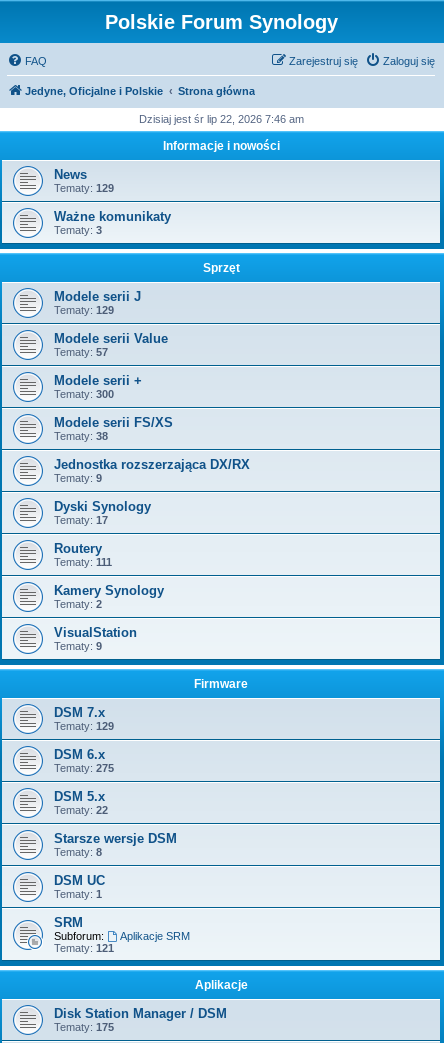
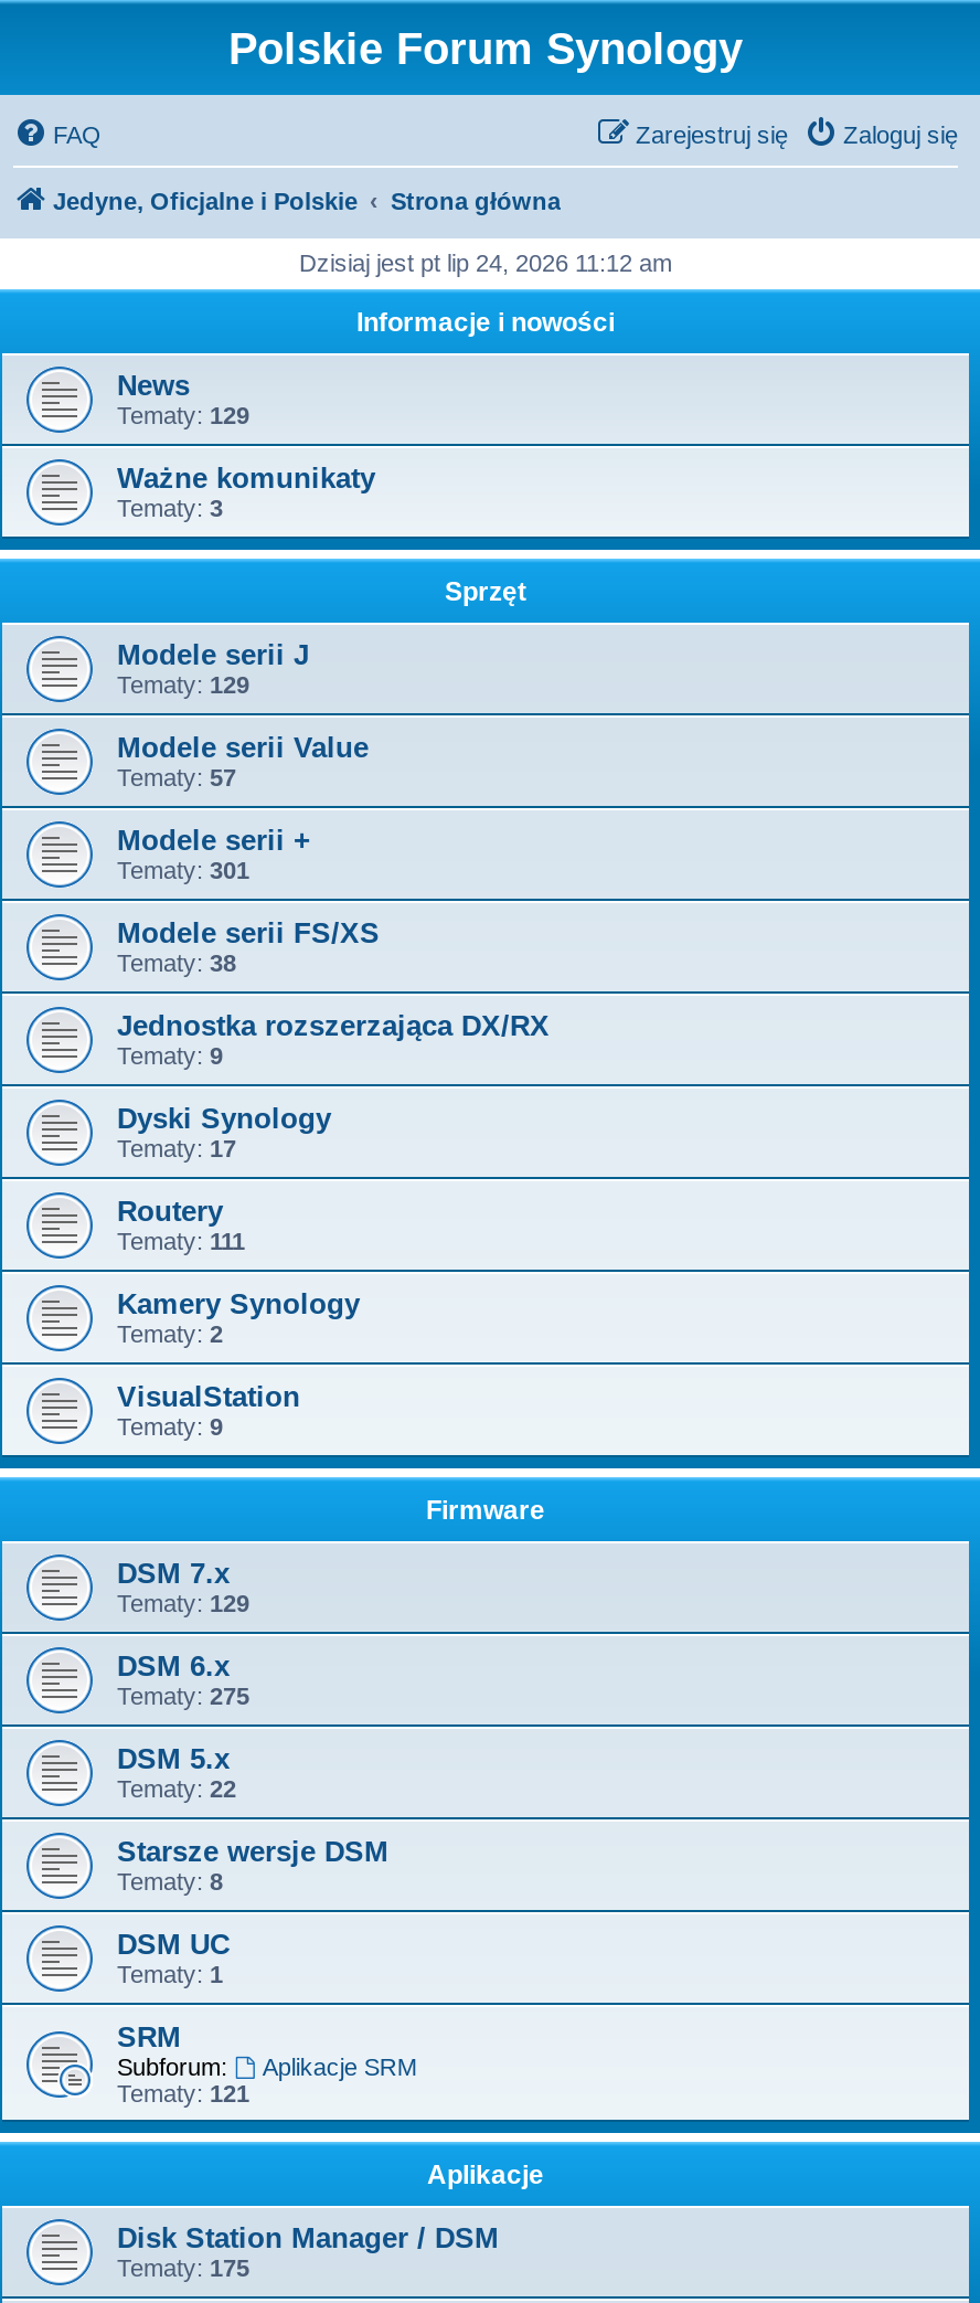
[138,113,303,125] Dzisiaj jest śr lip 22, 2026 7:46 am -> [299,250,672,276] Dzisiaj jest pt lip 24, 2026 11:12 am
[54,388,114,400] Tematy: 300 -> [117,857,249,883] Tematy: 301

